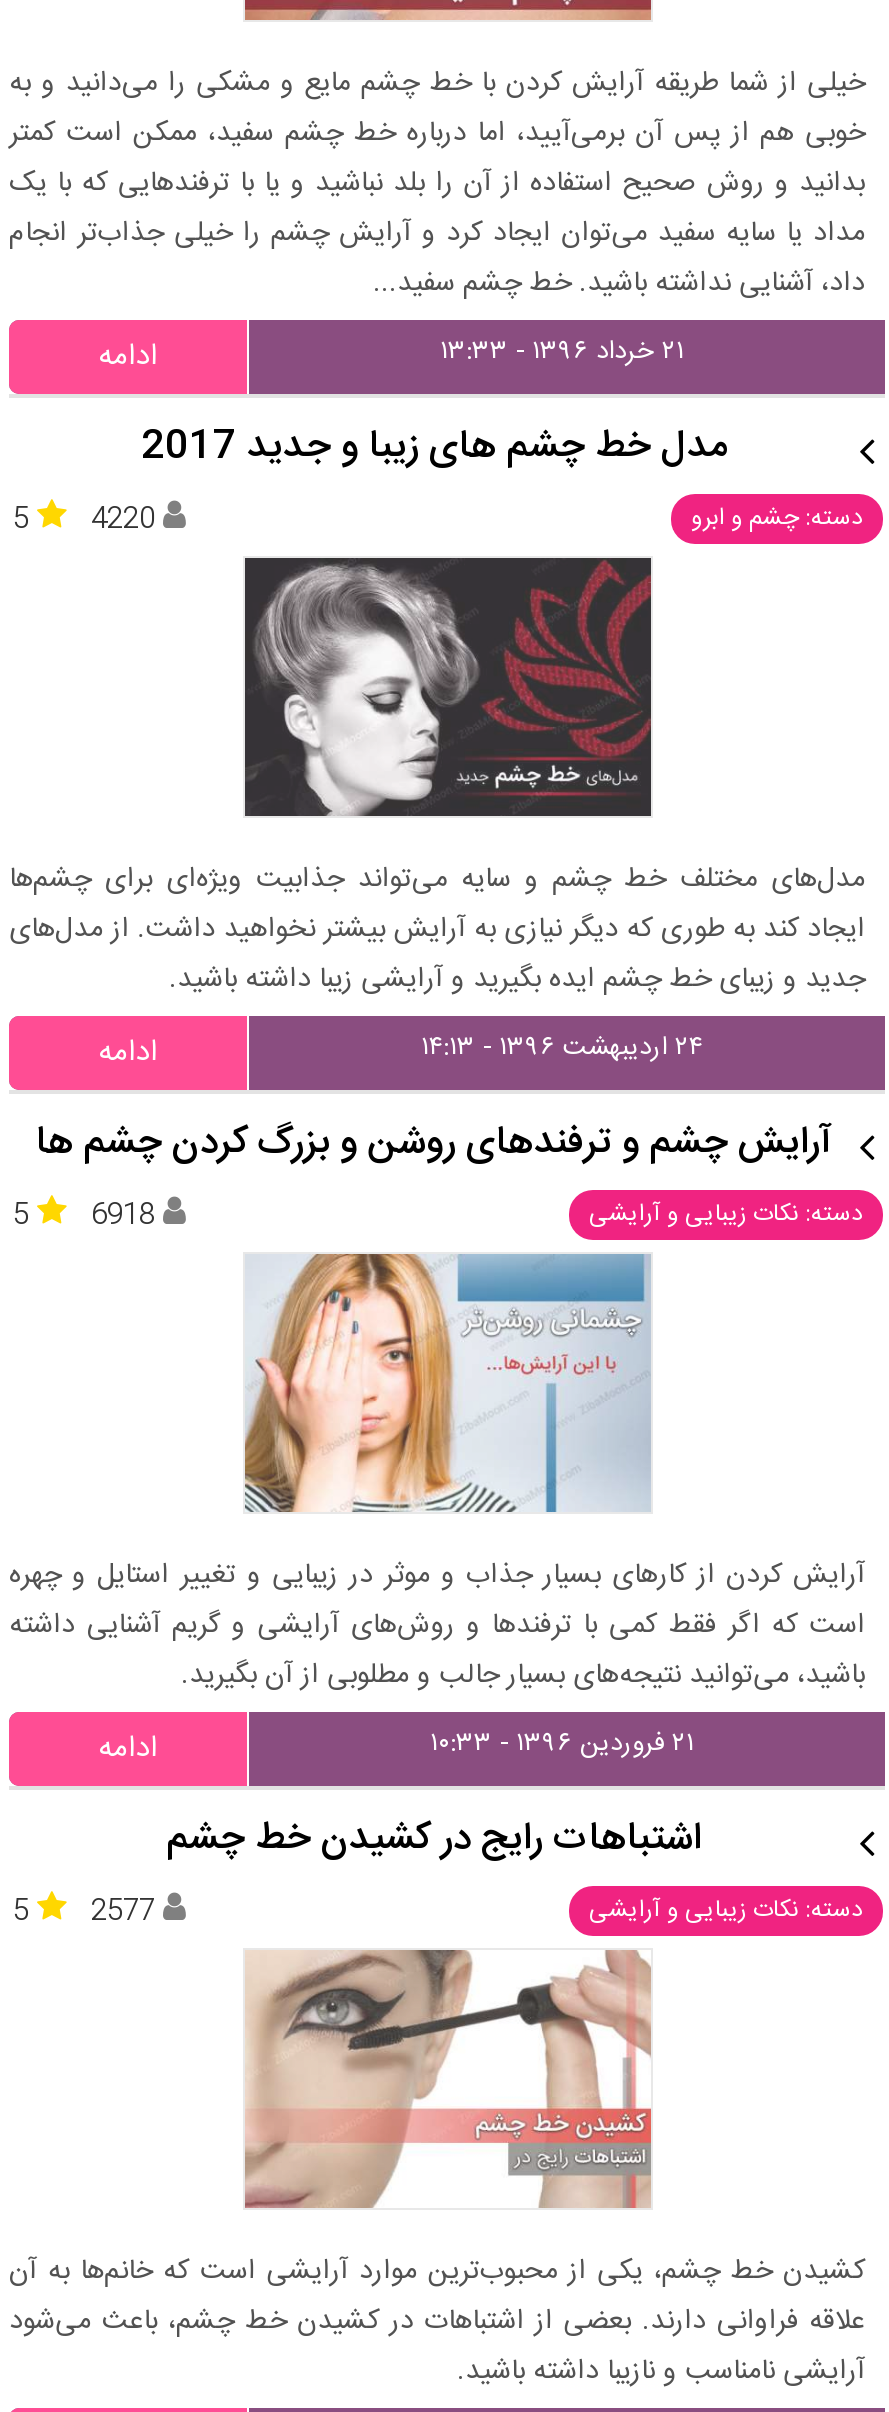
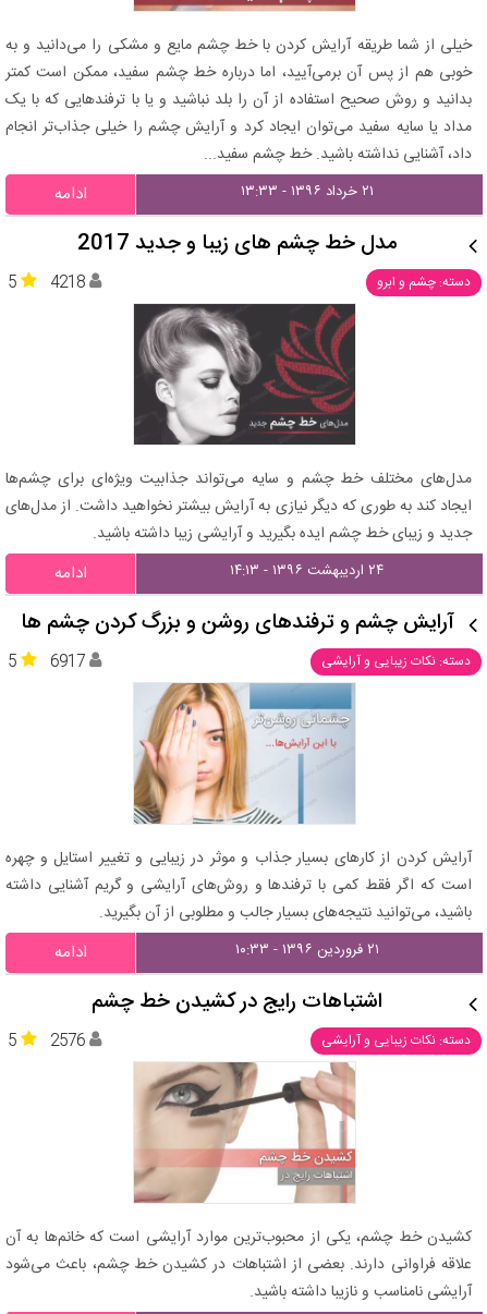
[13,496,155,544] 5 4220 -> [8,270,85,296] 5 4218
[13,1192,155,1240] 5 6918 -> [8,649,85,676] 5 6917
[13,1888,155,1936] 5 2577 -> [8,1029,85,1055] 5 2576

